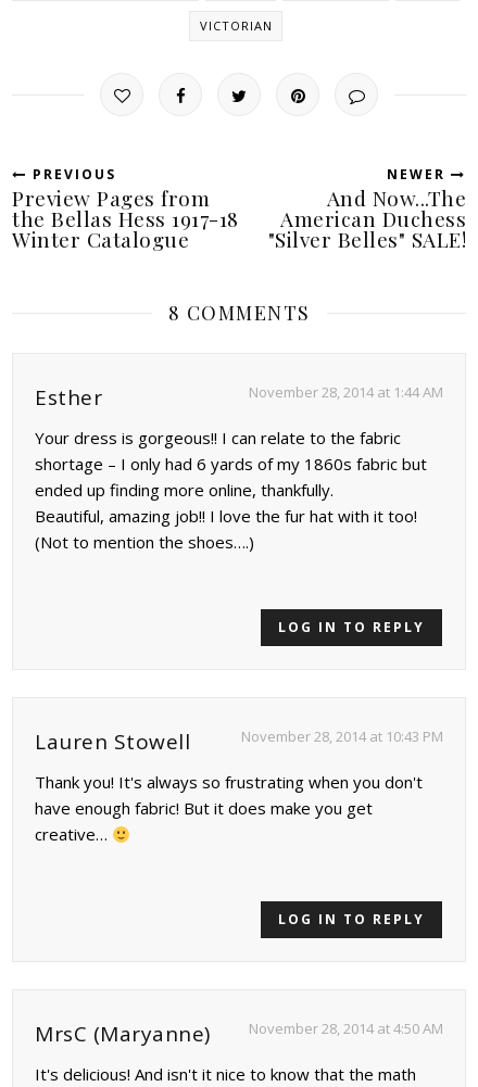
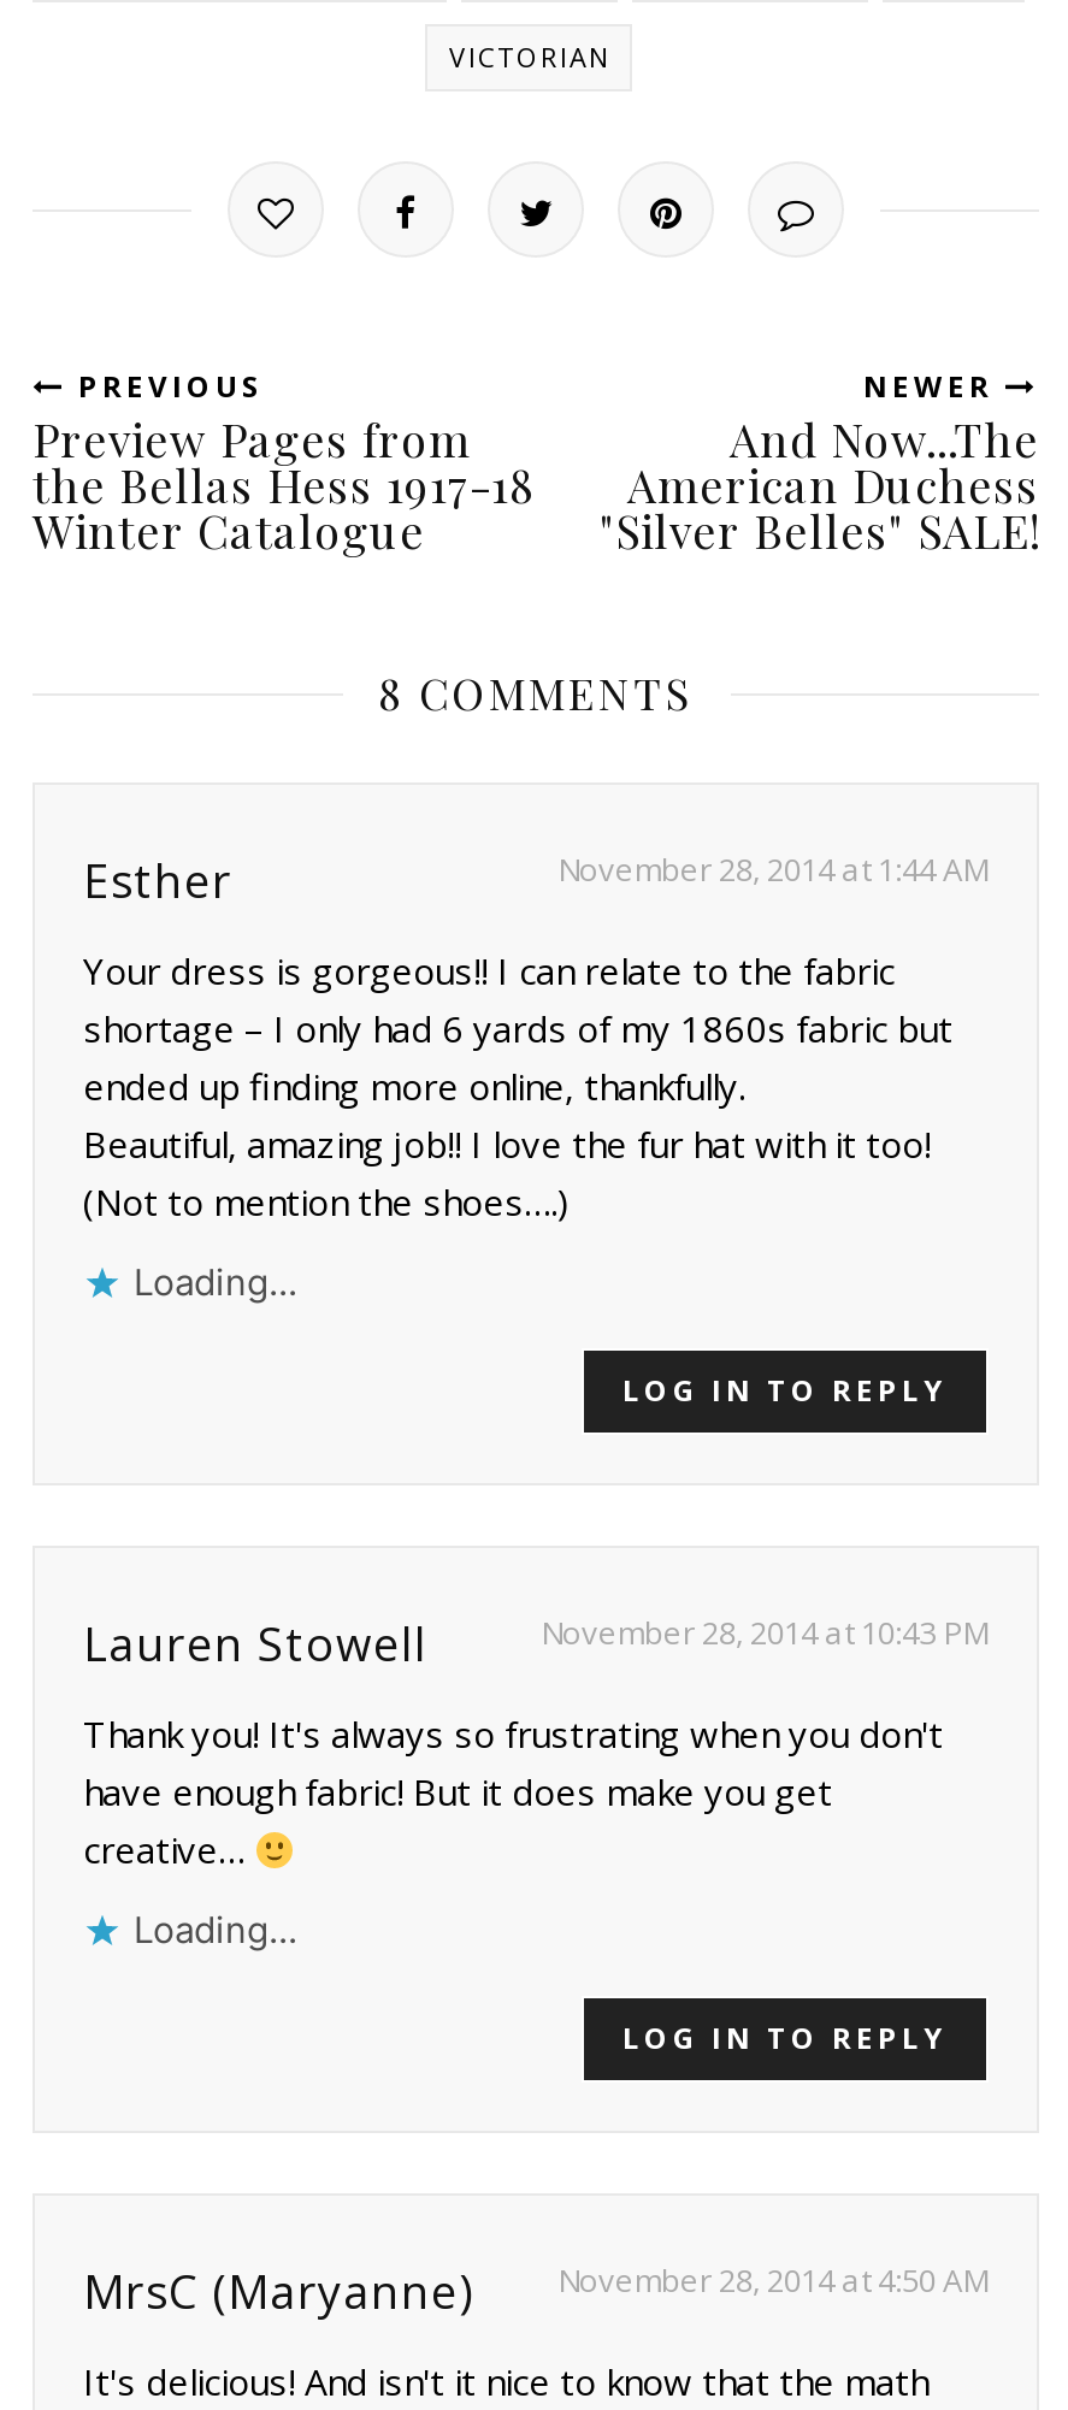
none -> [134,1259,297,1305] Loading...
none -> [134,1907,297,1953] Loading...

